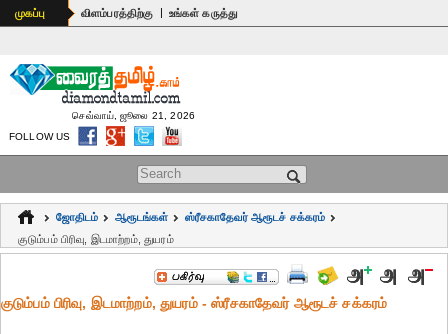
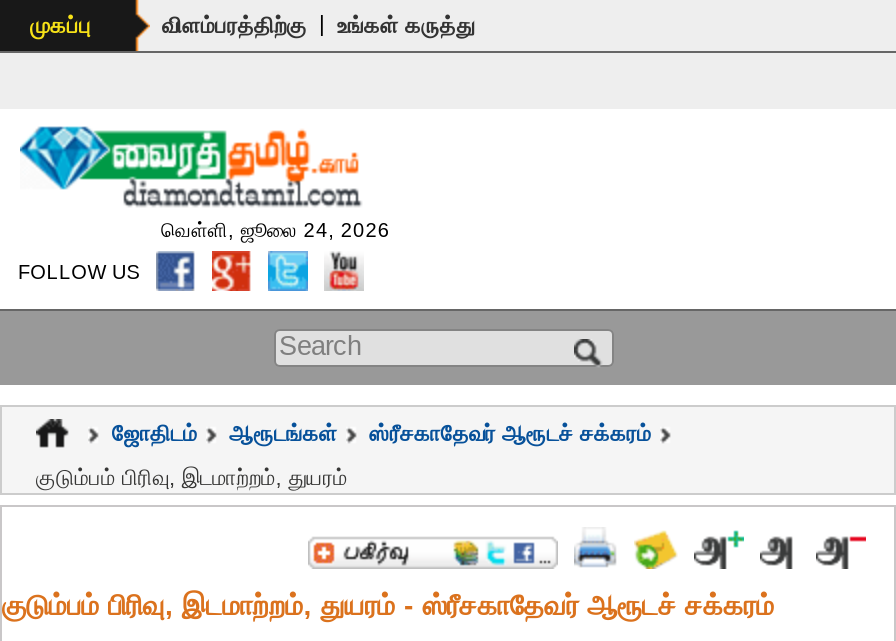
[69,110,195,121] செவ்வாய், ஜூலை 21, 2026 -> [155,219,390,241] வெள்ளி, ஜூலை 24, 2026

